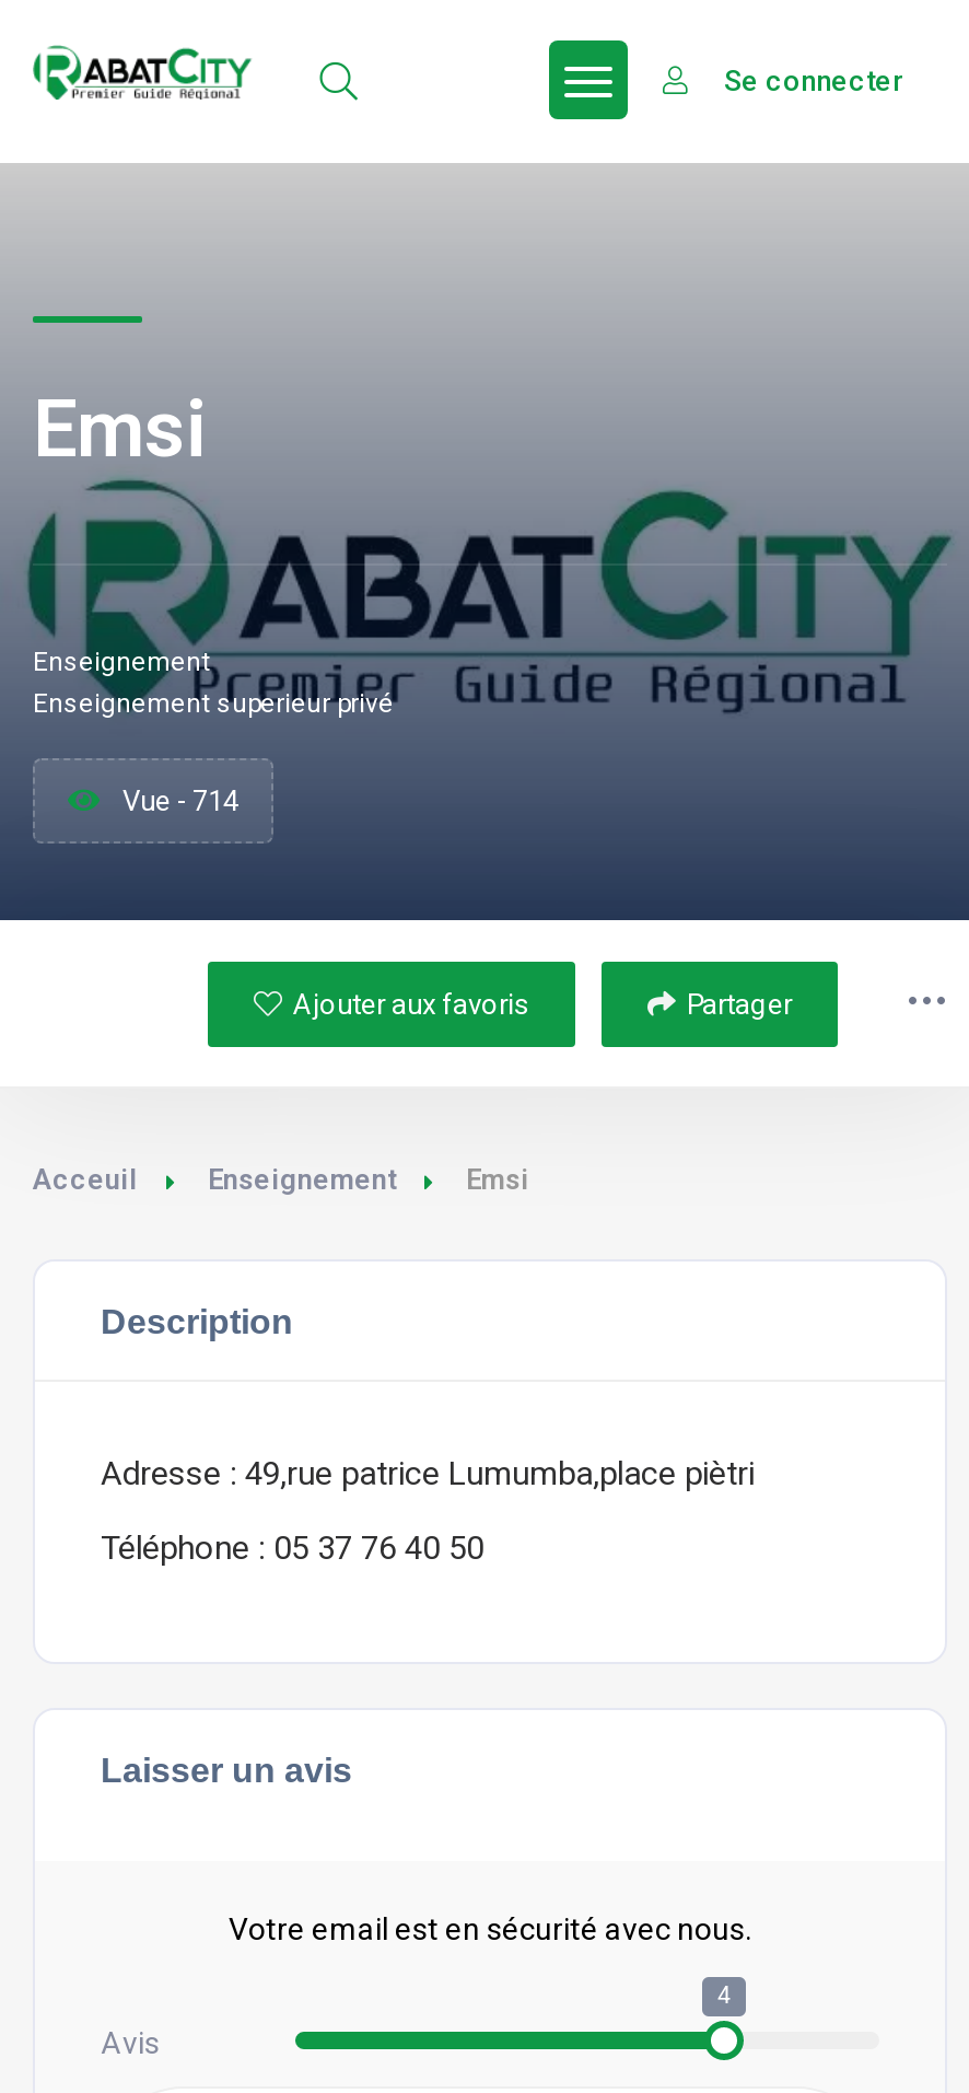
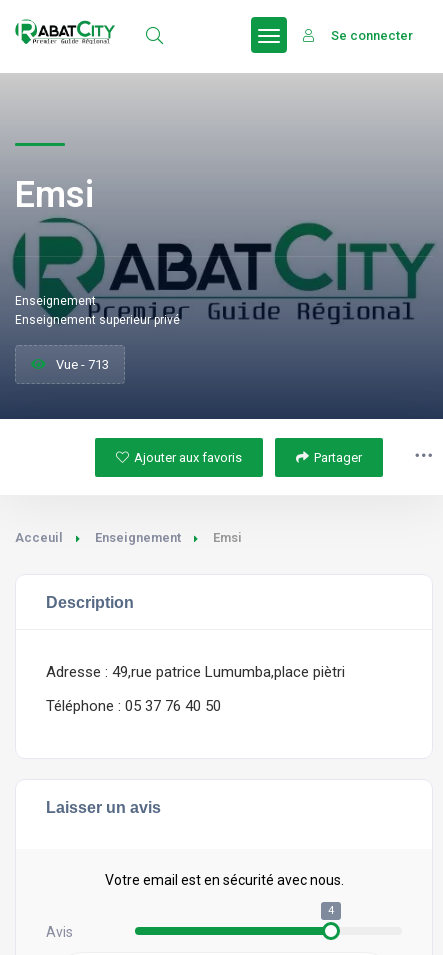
[122,784,238,817] Vue - 714 -> [56,357,109,372] Vue - 713

